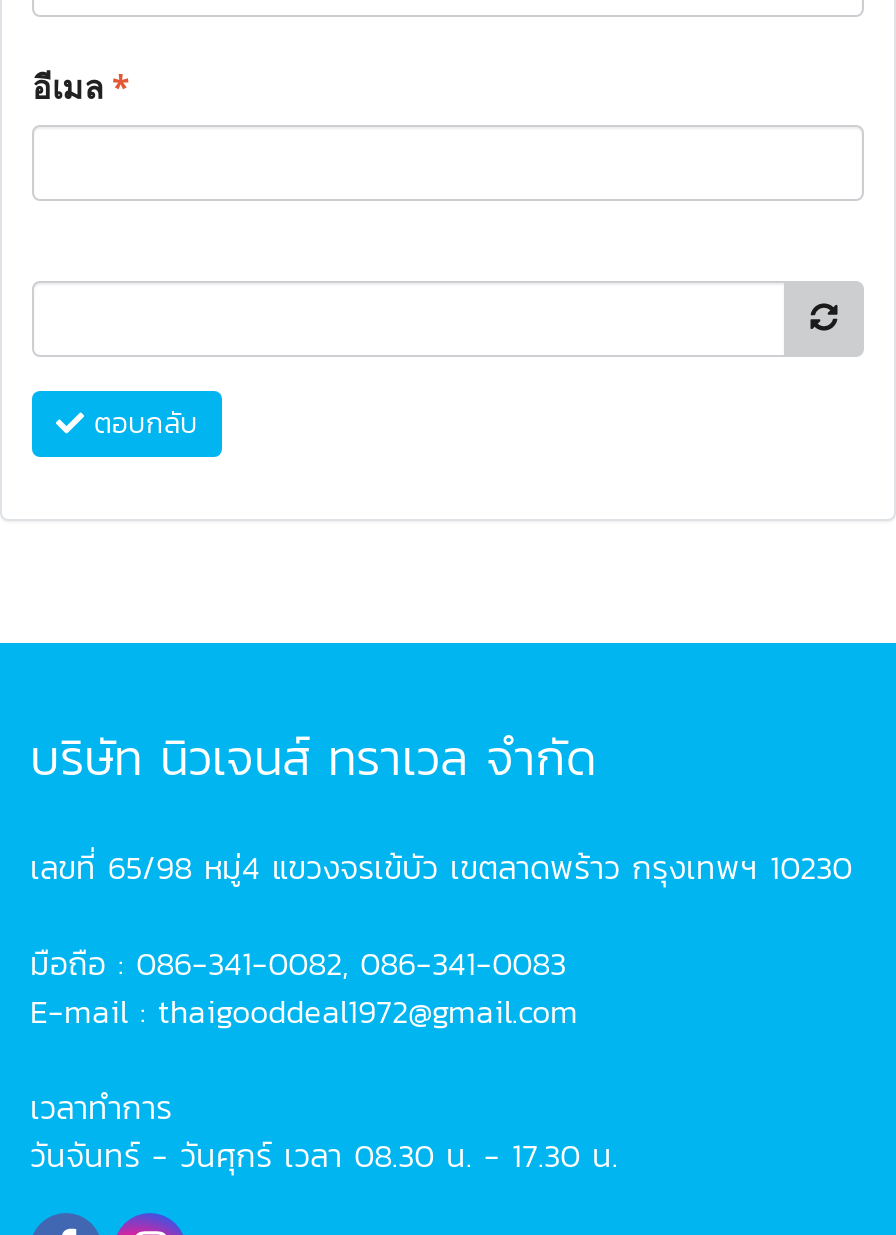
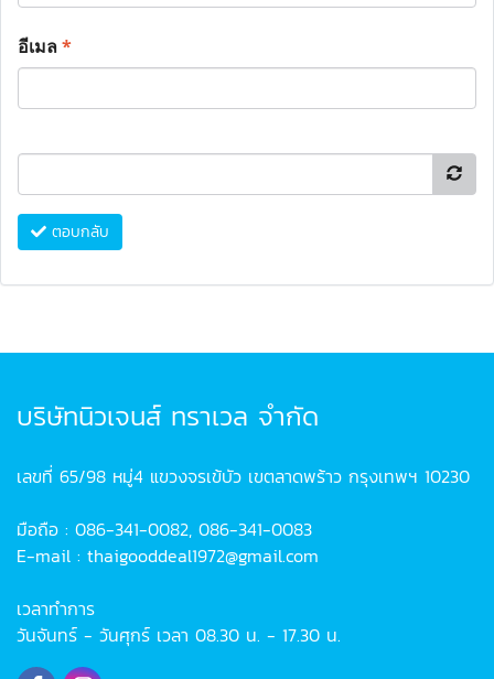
[30,723,596,793] บริษัท นิวเจนส์ ทราเวล จำกัด -> [17,397,319,435] บริษัทนิวเจนส์ ทราเวล จำกัด

